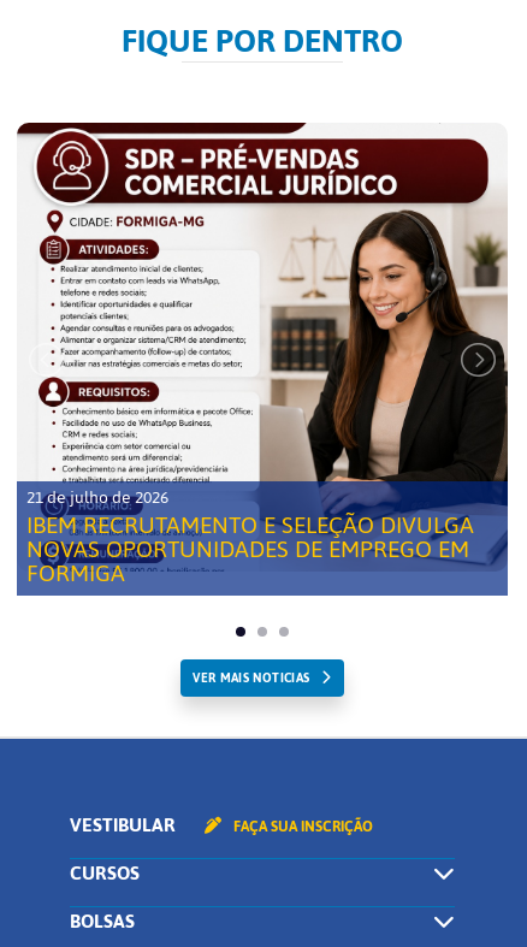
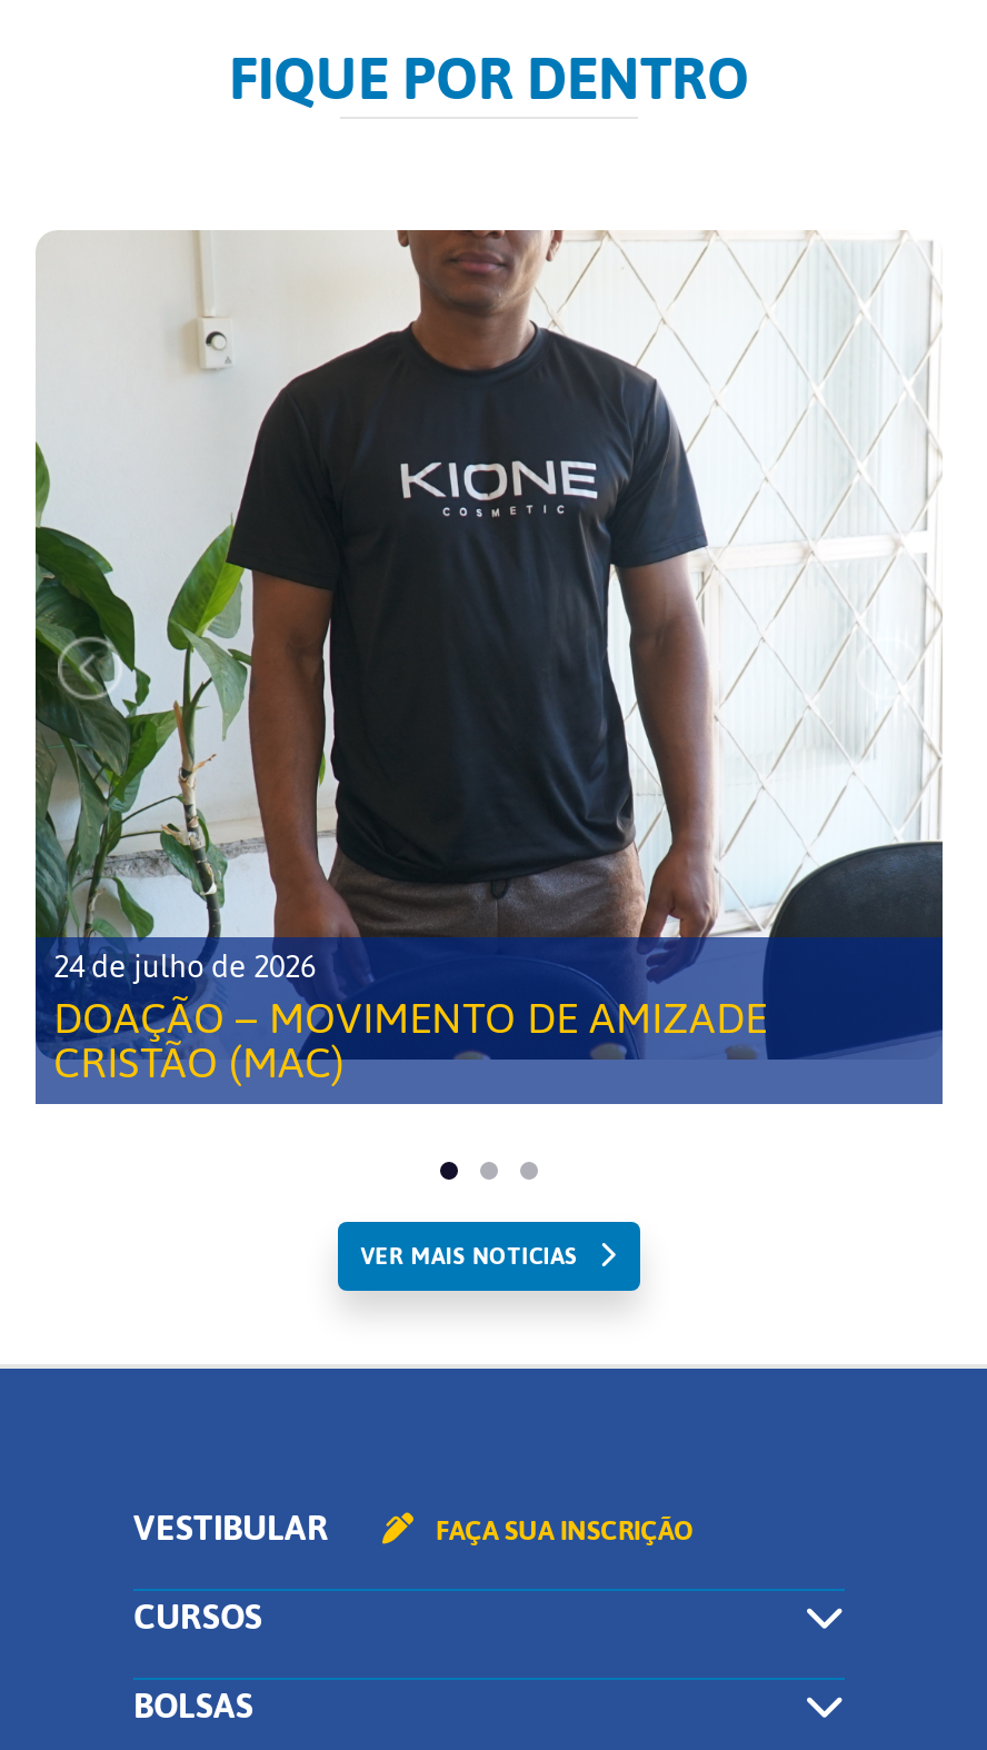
[17,122,509,596] [image] | 21 de julho de 2026 | IBEM RECRUTAMENTO E SELEÇÃO DIVULGA | NOVAS OPORTUNIDADES DE EMPREGO EM | FORMIGA -> [33,228,943,1104] [image] | 24 de julho de 2026 | DOAÇÃO – MOVIMENTO DE AMIZADE | CRISTÃO (MAC)

